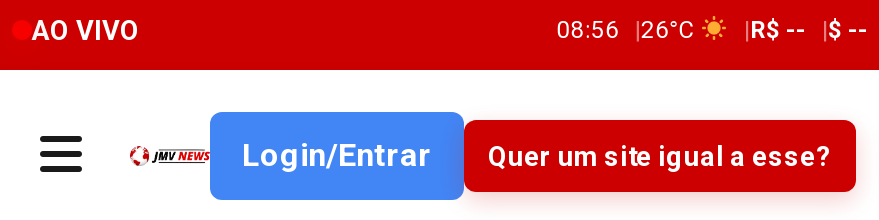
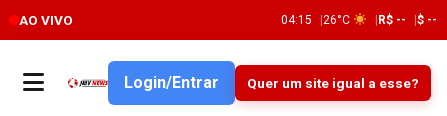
[557,16,619,44] 08:56 -> [281,13,312,27] 04:15

